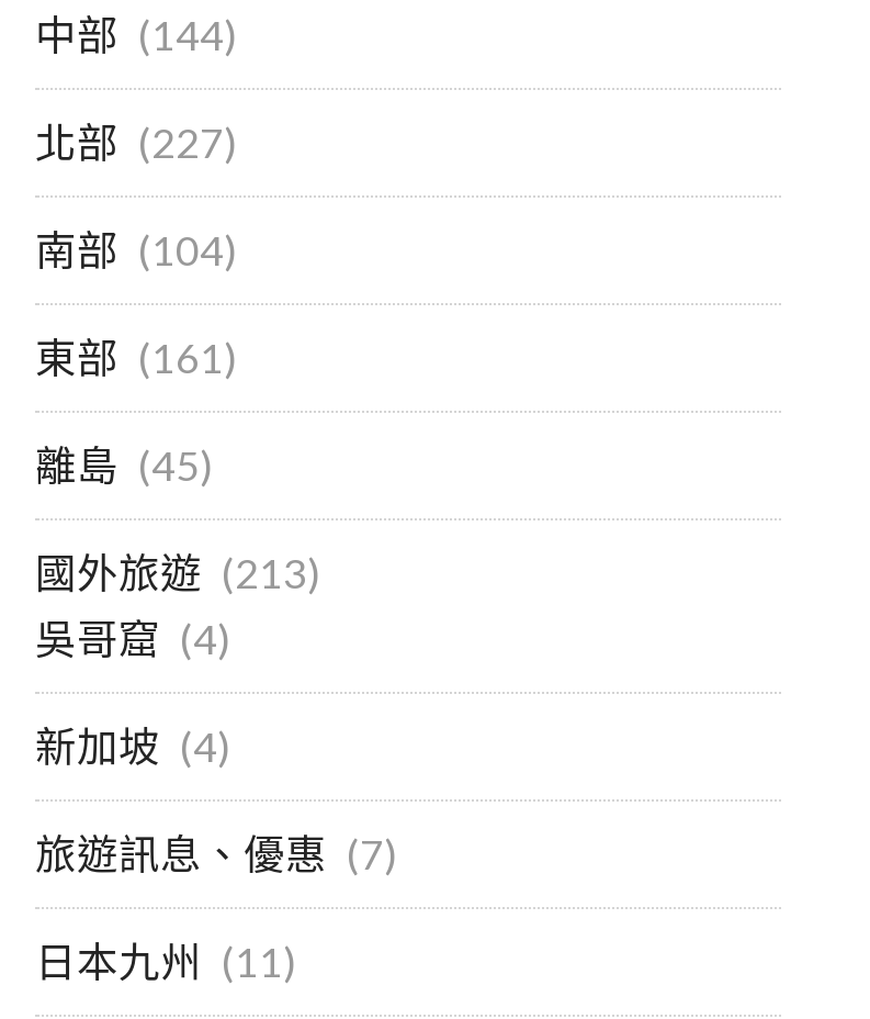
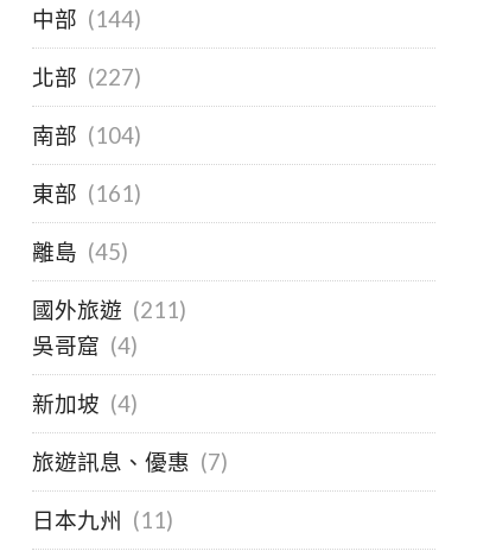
[35,548,320,596] 國外旅遊 (213) -> [32,296,186,323] 國外旅遊 (211)

